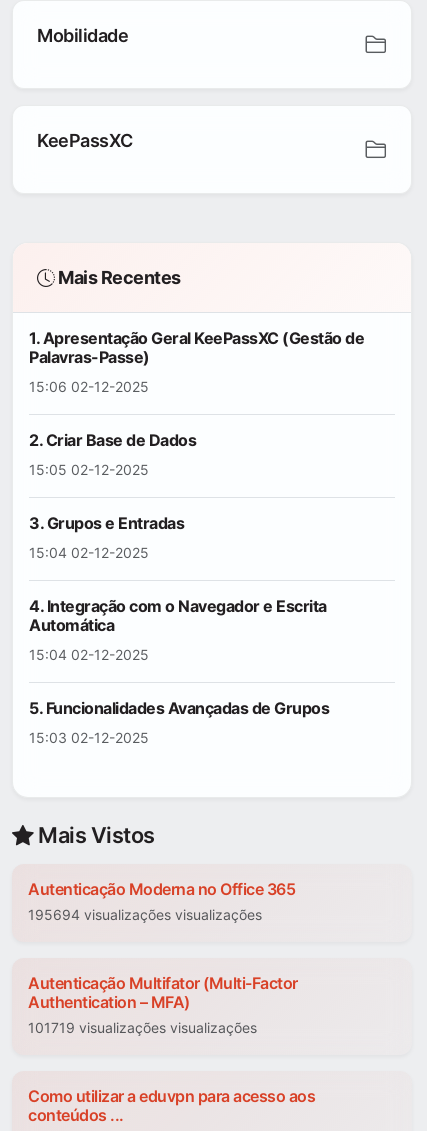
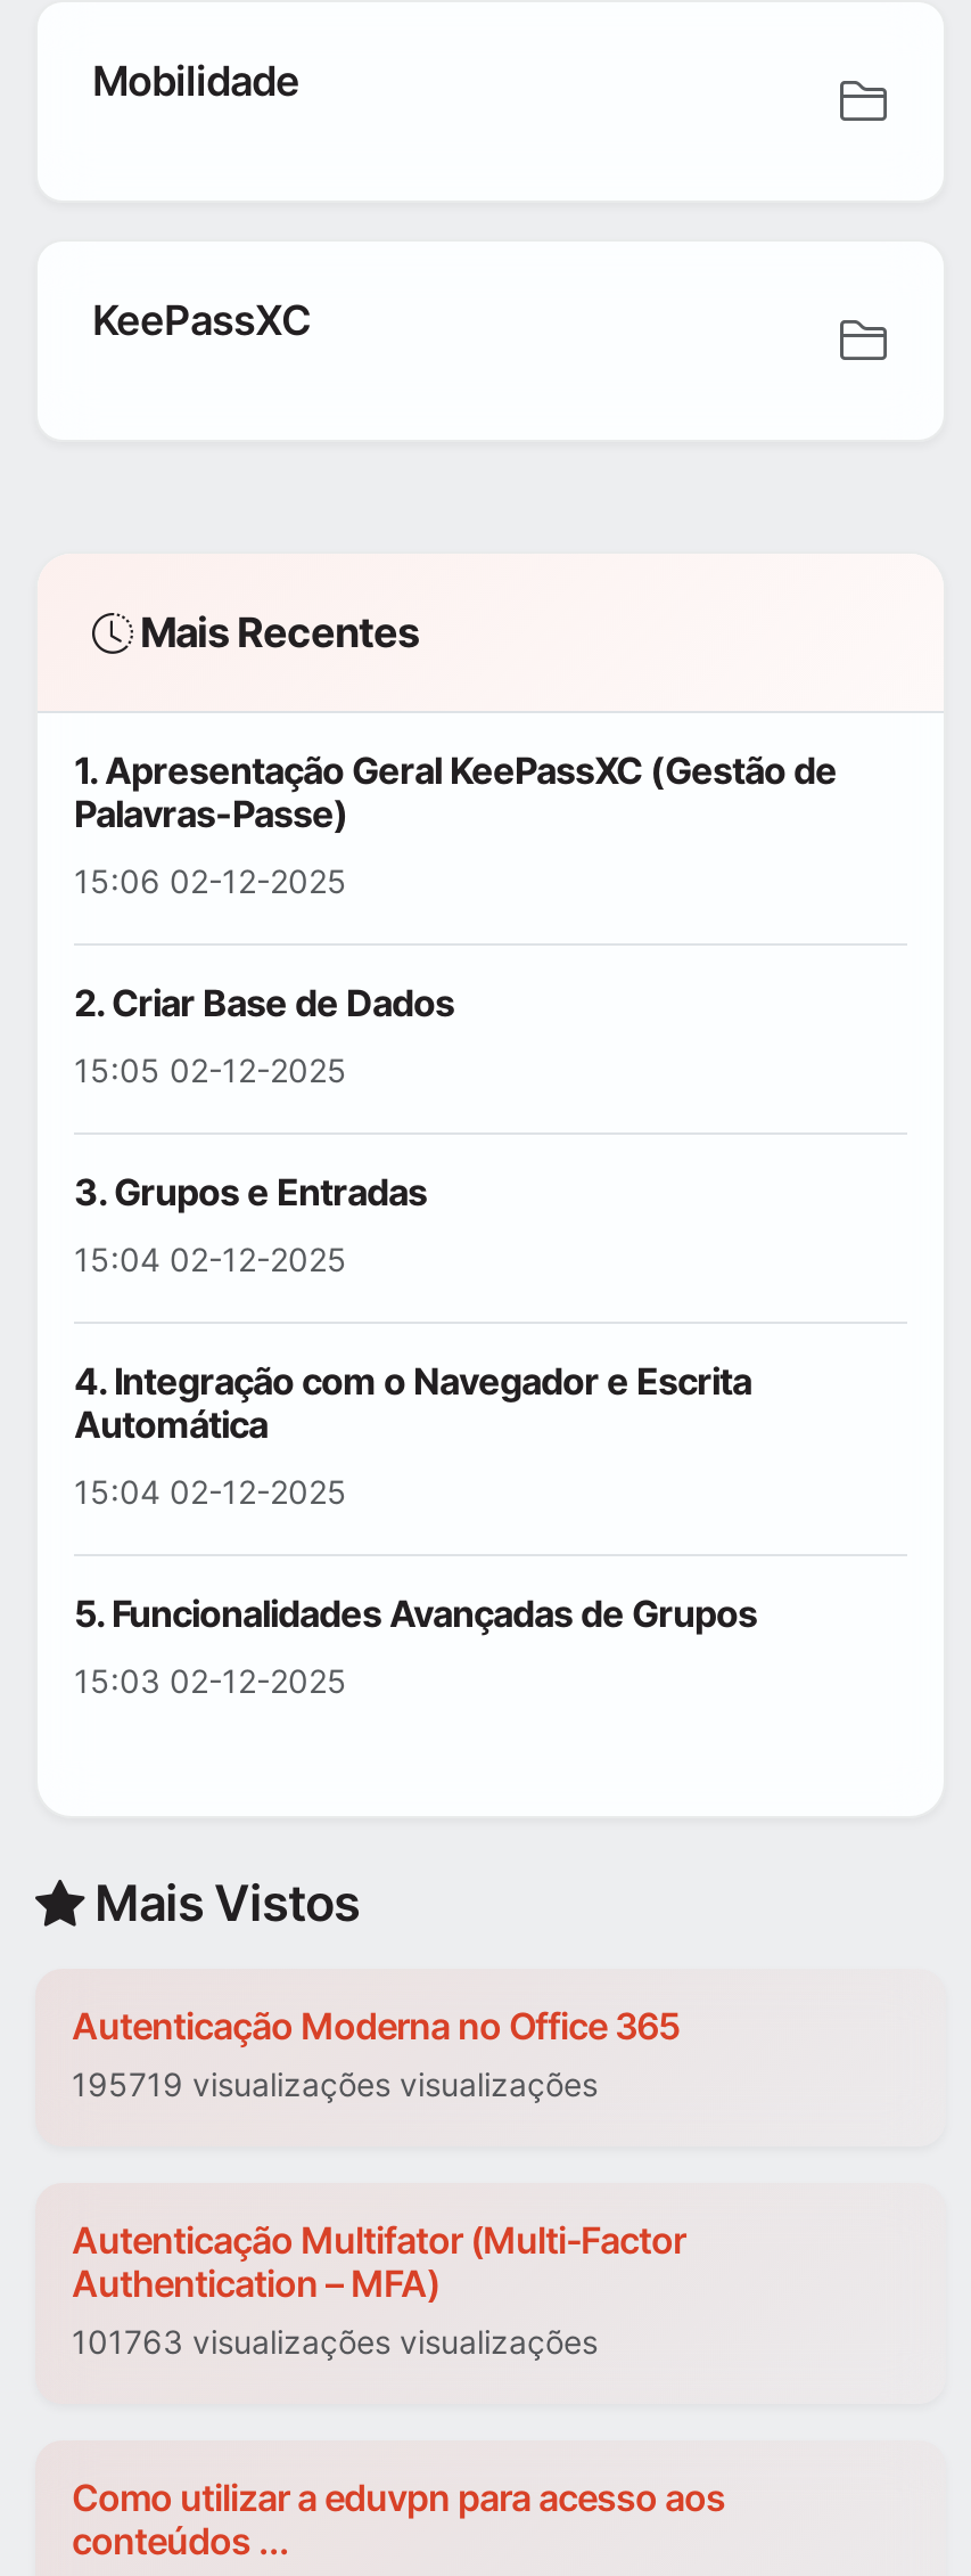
[28,906,262,923] 195694 visualizações visualizações -> [72,2066,598,2104] 195719 visualizações visualizações
[28,1019,257,1036] 101719 visualizações visualizações -> [72,2323,598,2362] 101763 visualizações visualizações

